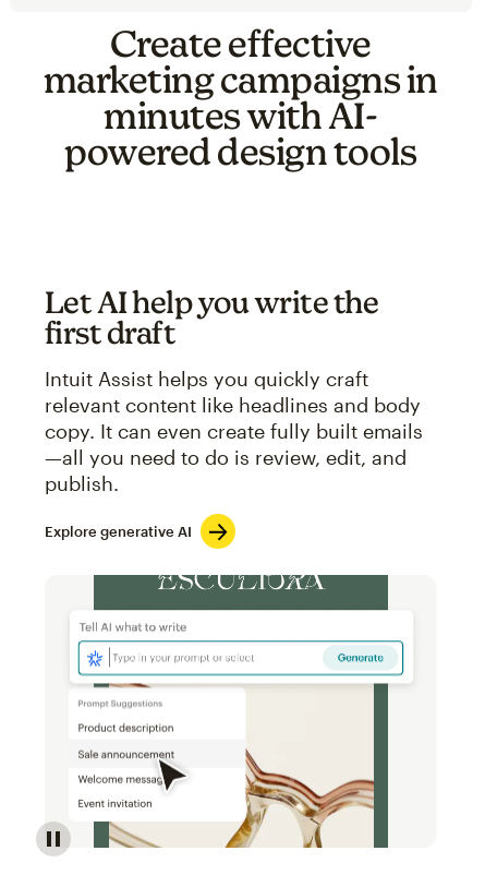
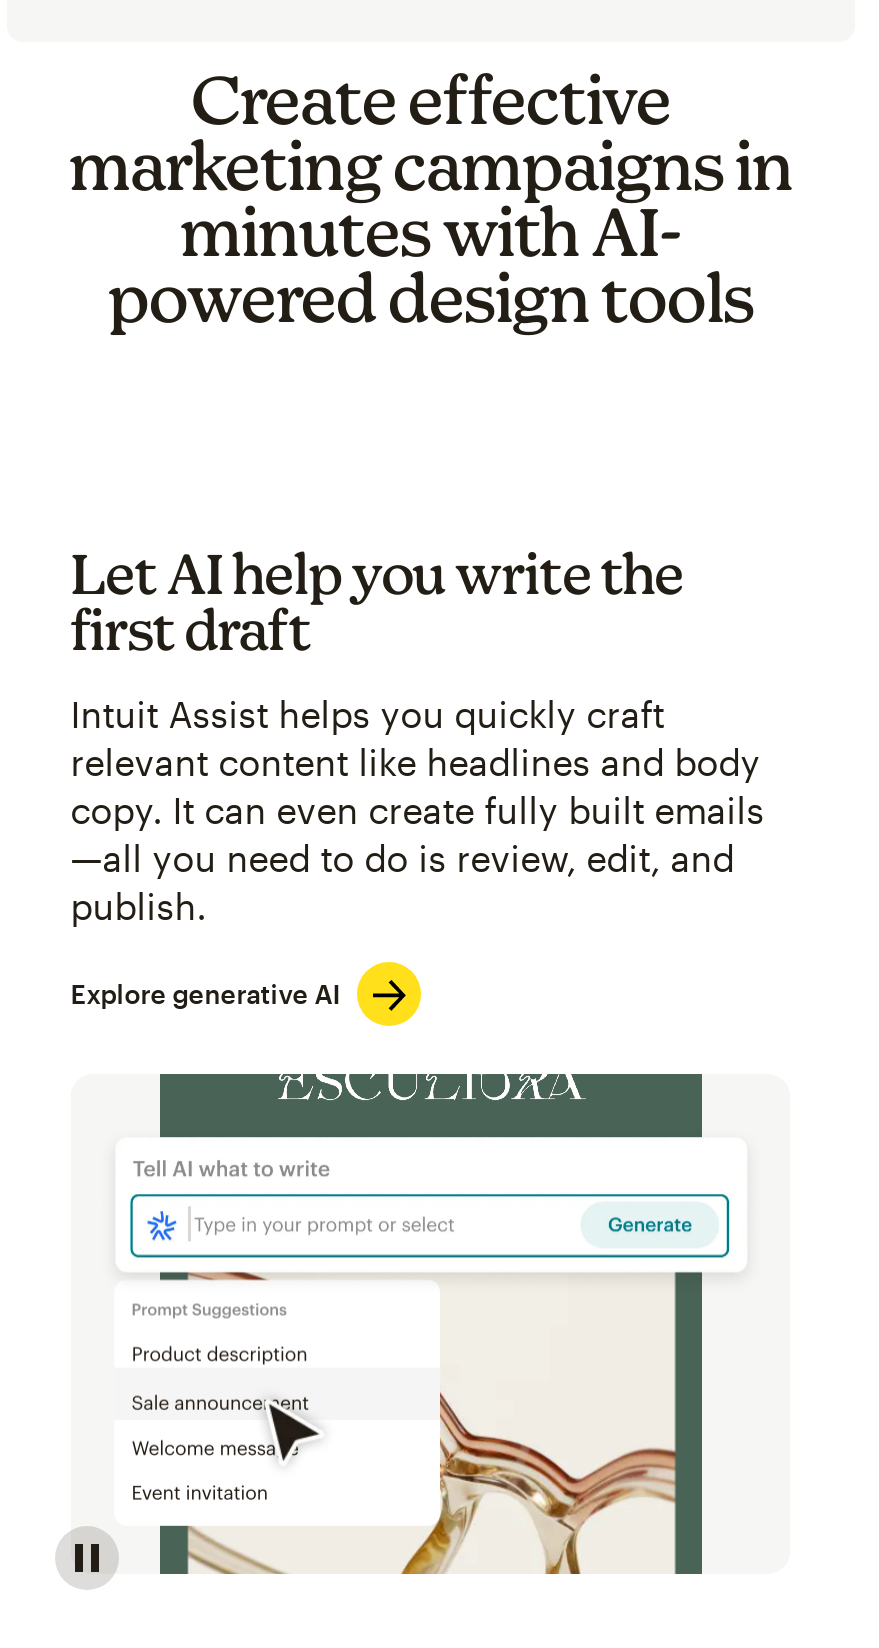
[150,752,186,791] [image] -> [265,1400,329,1468] [image]

